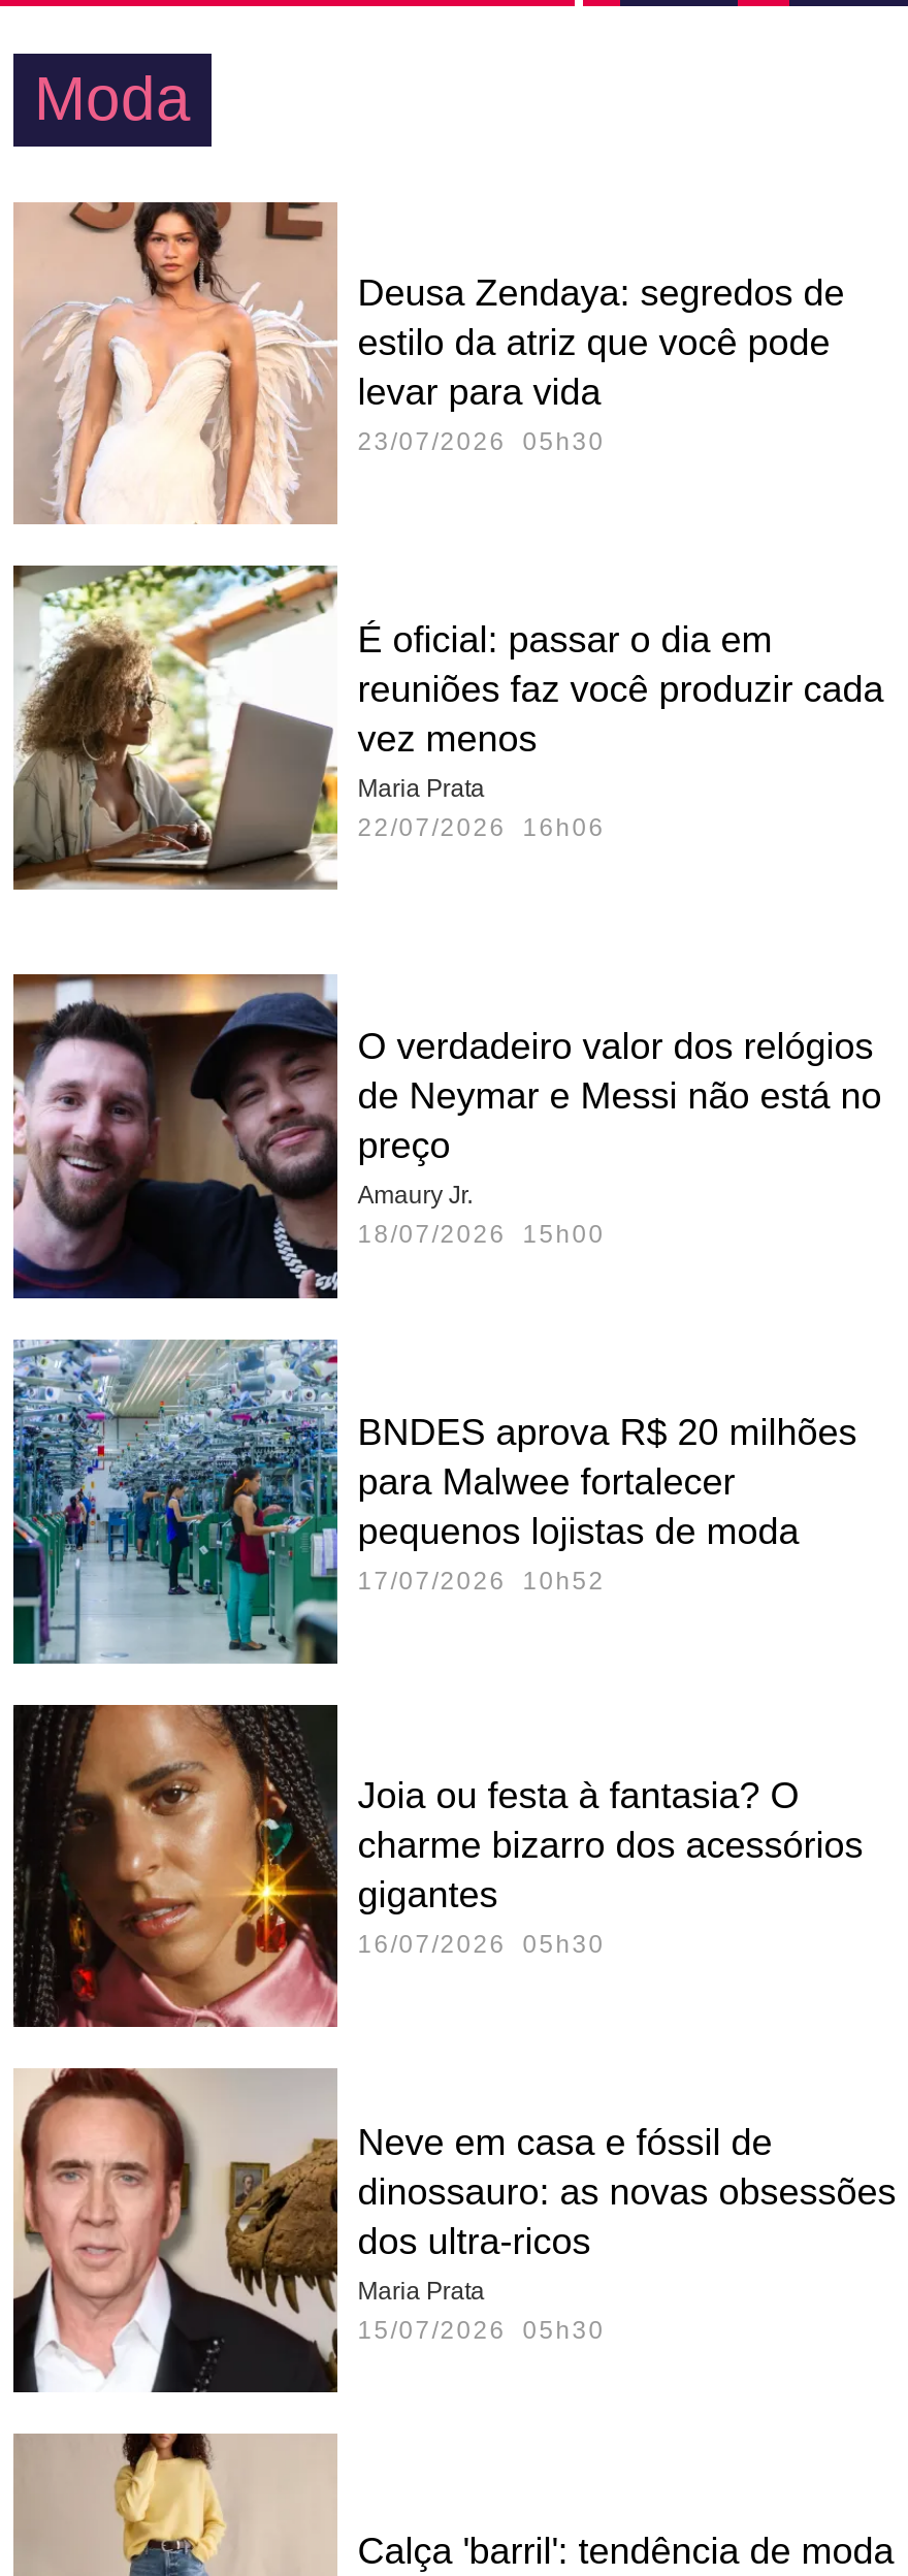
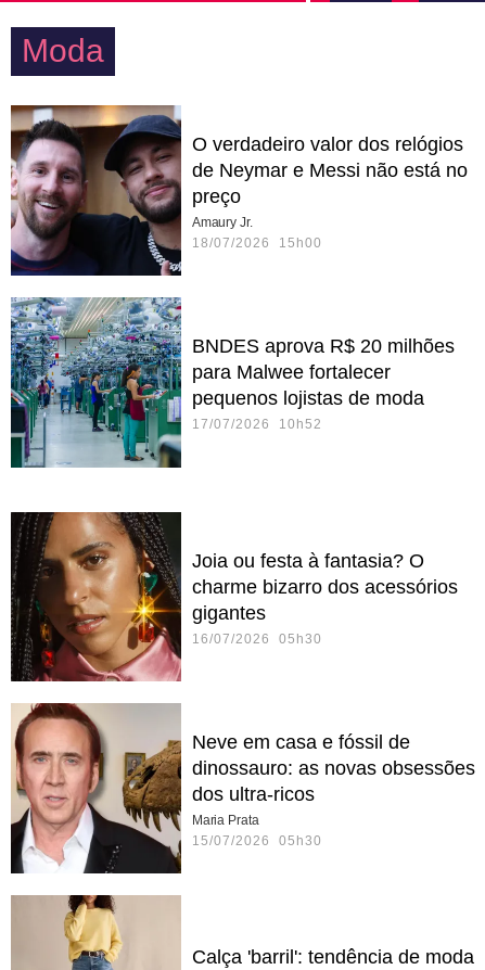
[13,201,845,525] [image] | Deusa Zendaya: segredos de | estilo da atriz que você pode | levar para vida | 23/07/2026 05h30 -> none
[11,565,884,893] [image] | É oficial: passar o dia em | reuniões faz você produzir cada | vez menos | Maria Prata | 22/07/2026 16h06 -> none
moved [9,971,882,1595] -> [9,104,467,432]: [image] | O verdadeiro valor dos relógios | de Neymar e Messi não está no | ... | pequenos lojistas de moda | 17/07/2026 10h52

